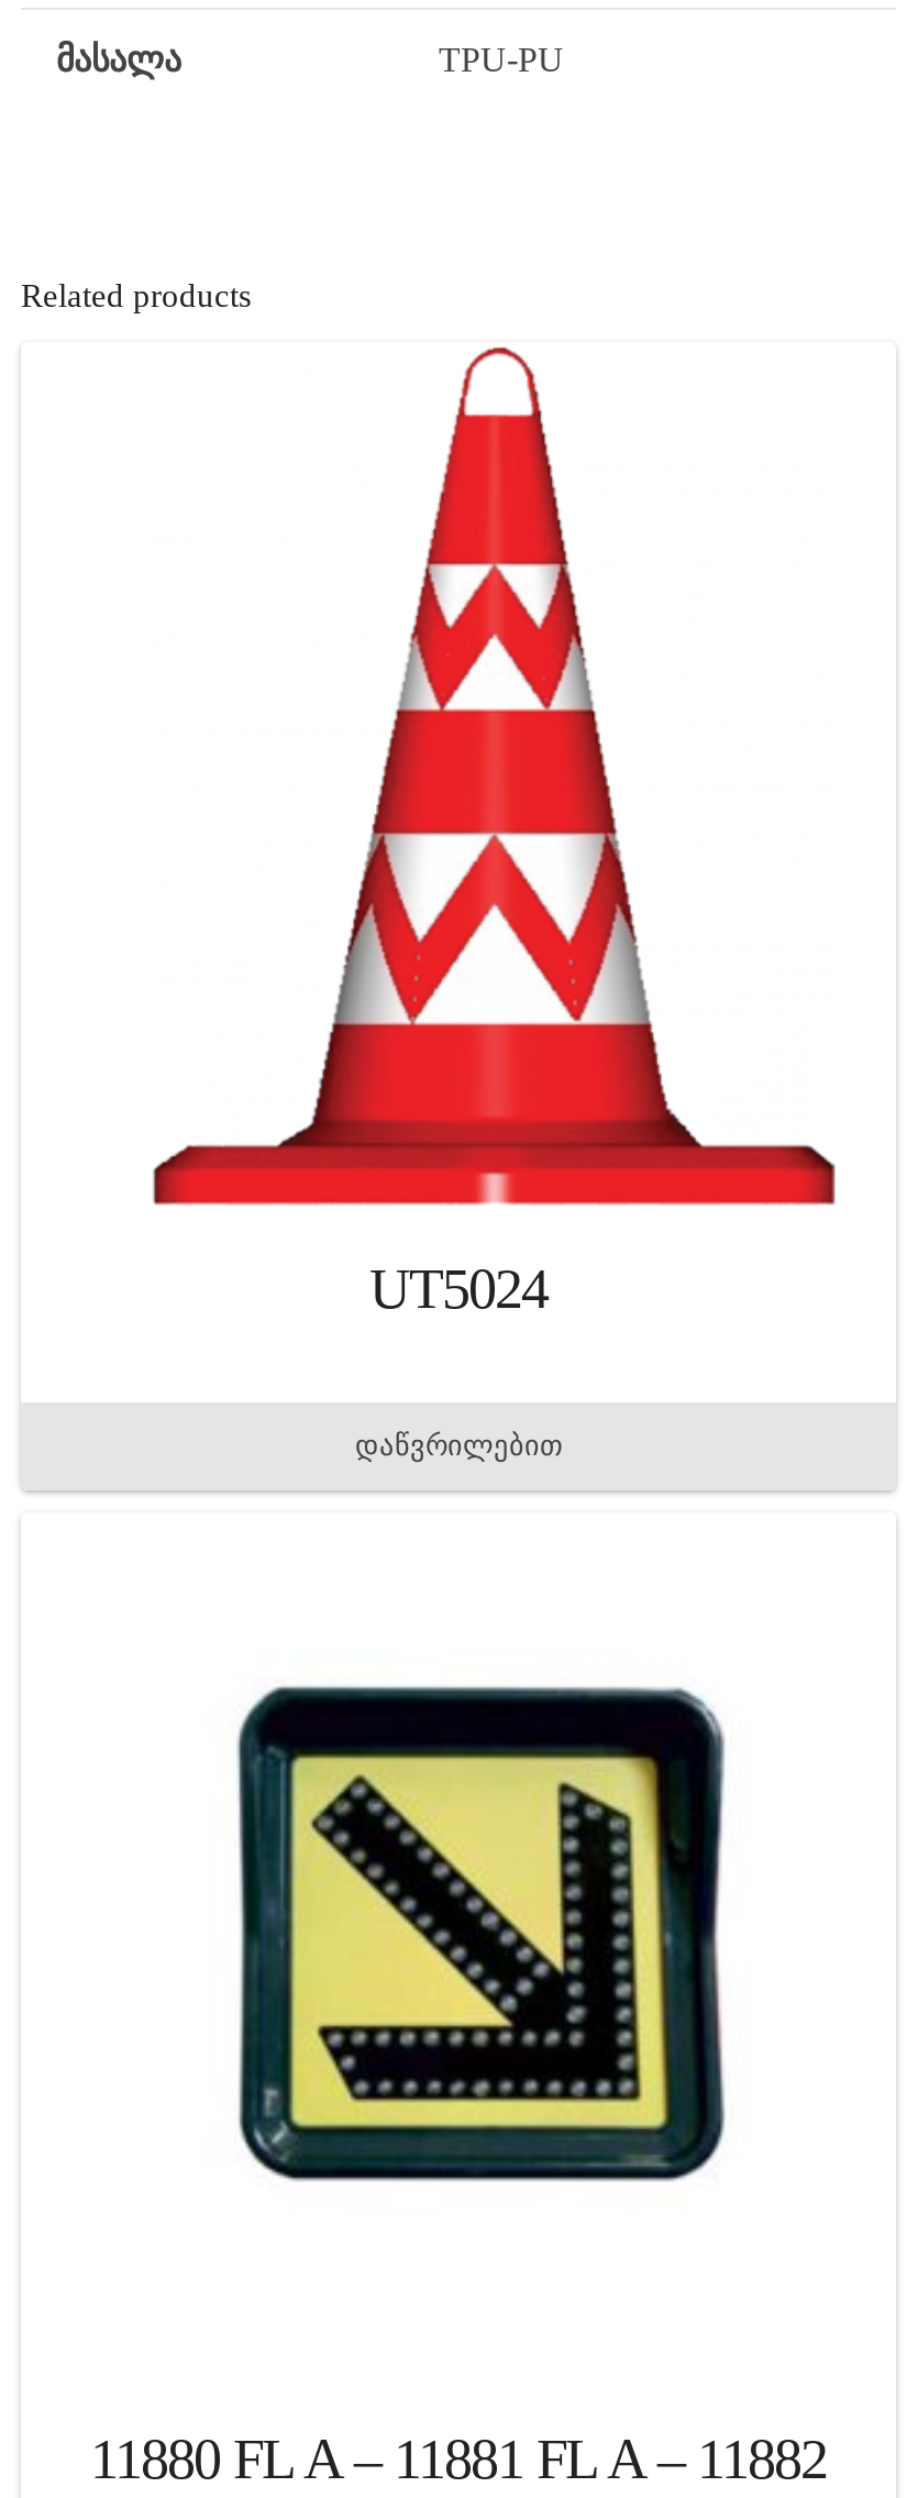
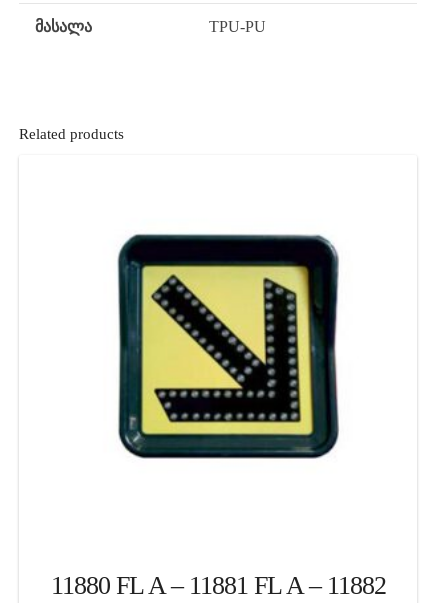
[151,344,837,1461] [image] | UT5024 | დაწვრილებით -> none

